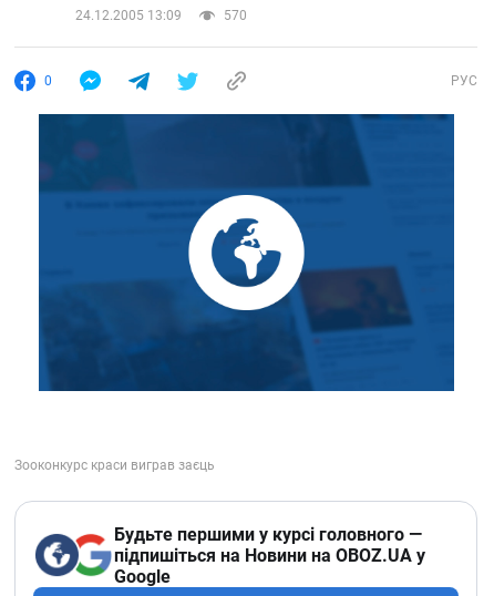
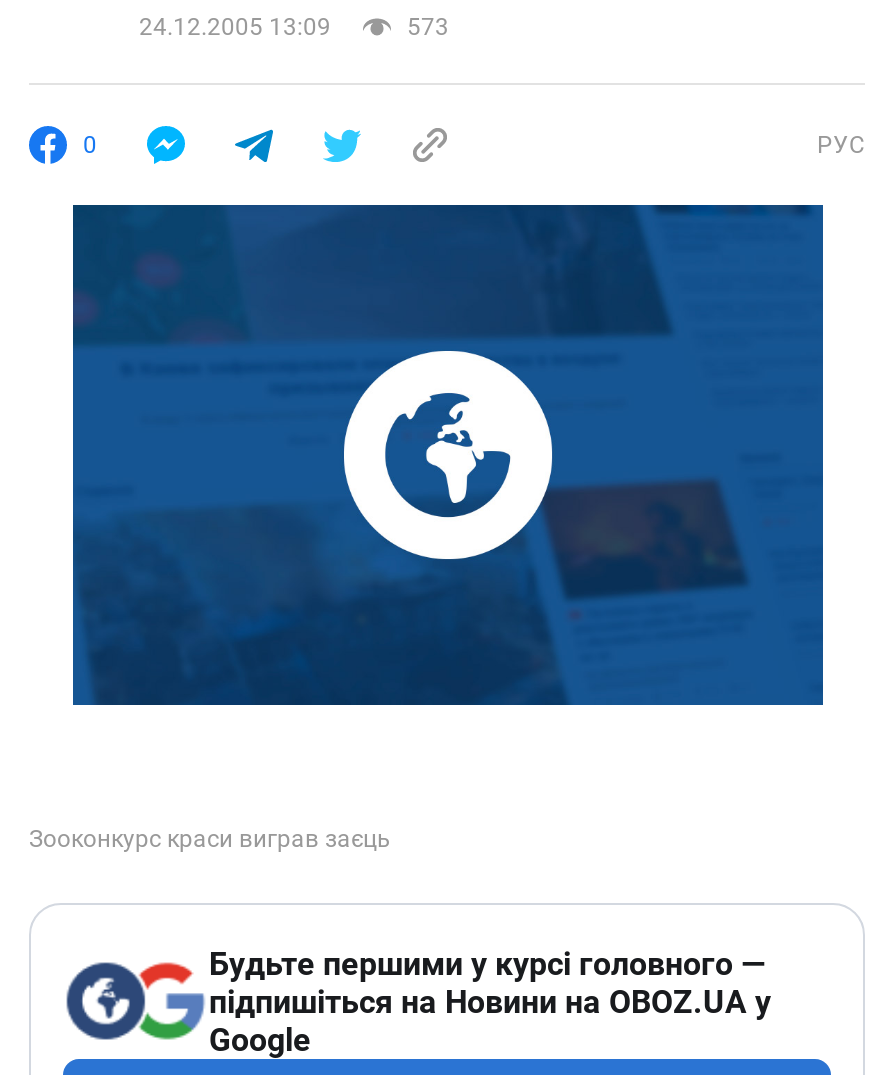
[224,8,247,23] 570 -> [407,13,449,41] 573

